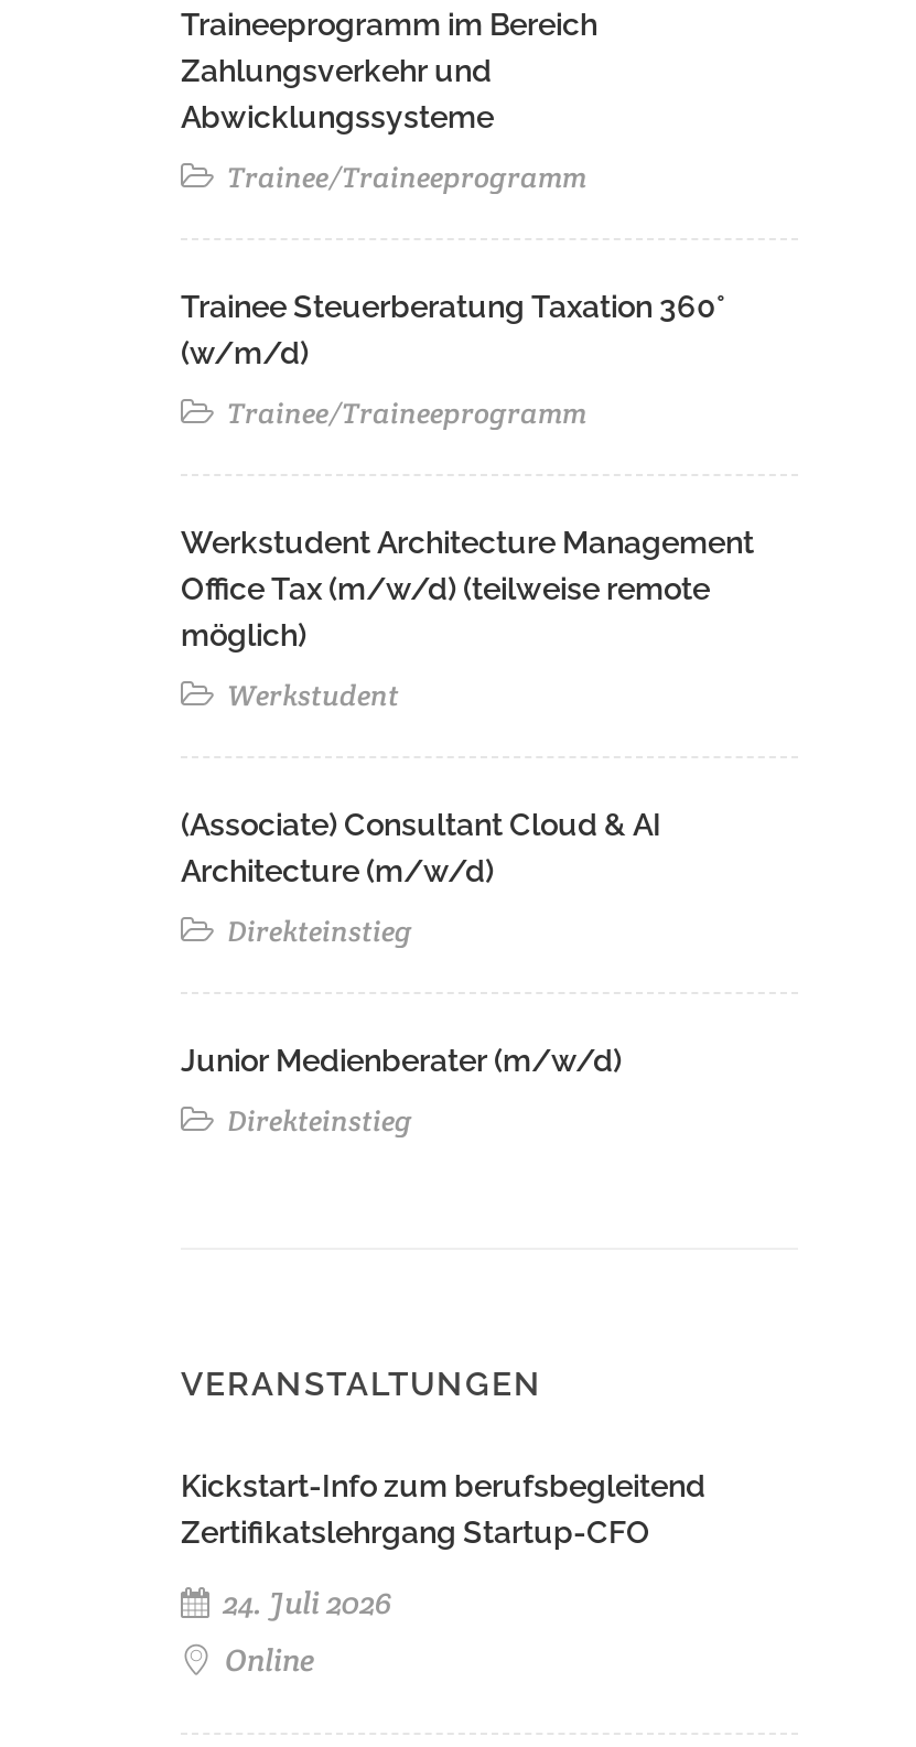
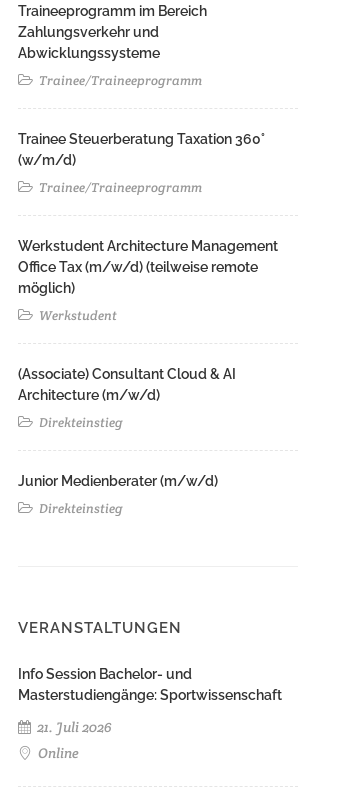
[181,1468,705,1550] Kickstart-Info zum berufsbegleitend | Zertifikatslehrgang Startup-CFO -> [18,666,282,703] Info Session Bachelor- und | Masterstudiengänge: Sportwissenschaft
[216,1583,392,1622] 24. Juli 2026 -> [34,718,112,736] 21. Juli 2026

